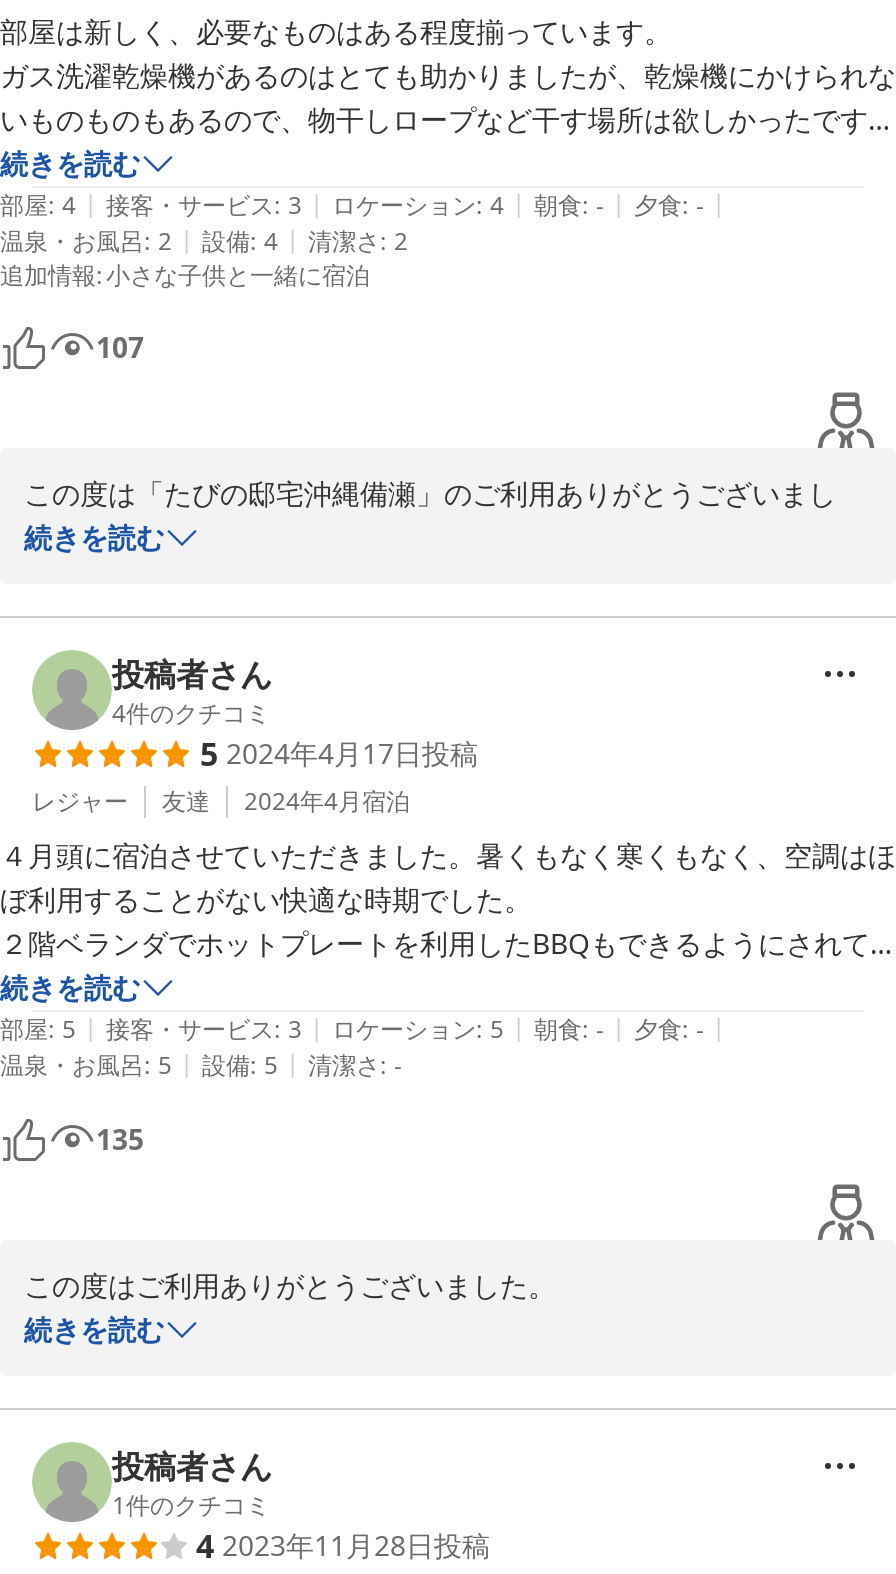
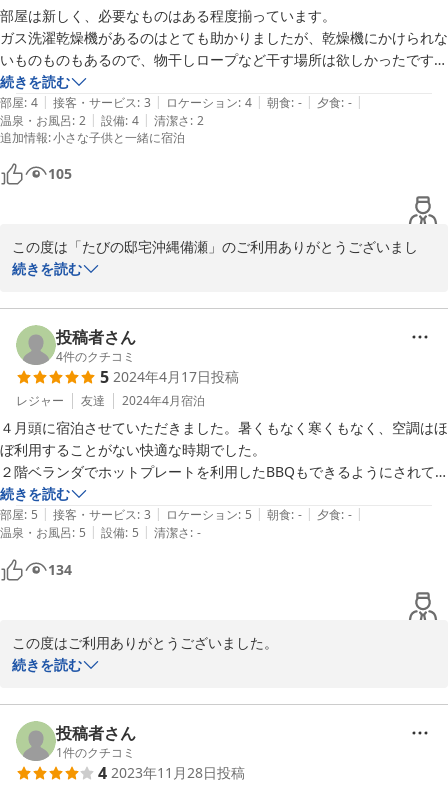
[96,328,144,366] 107 -> [48,164,72,183] 105
[96,1120,144,1158] 135 -> [48,560,72,579] 134

